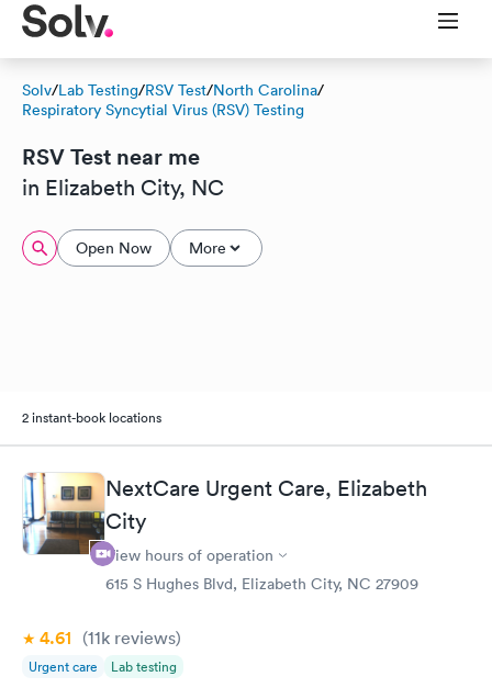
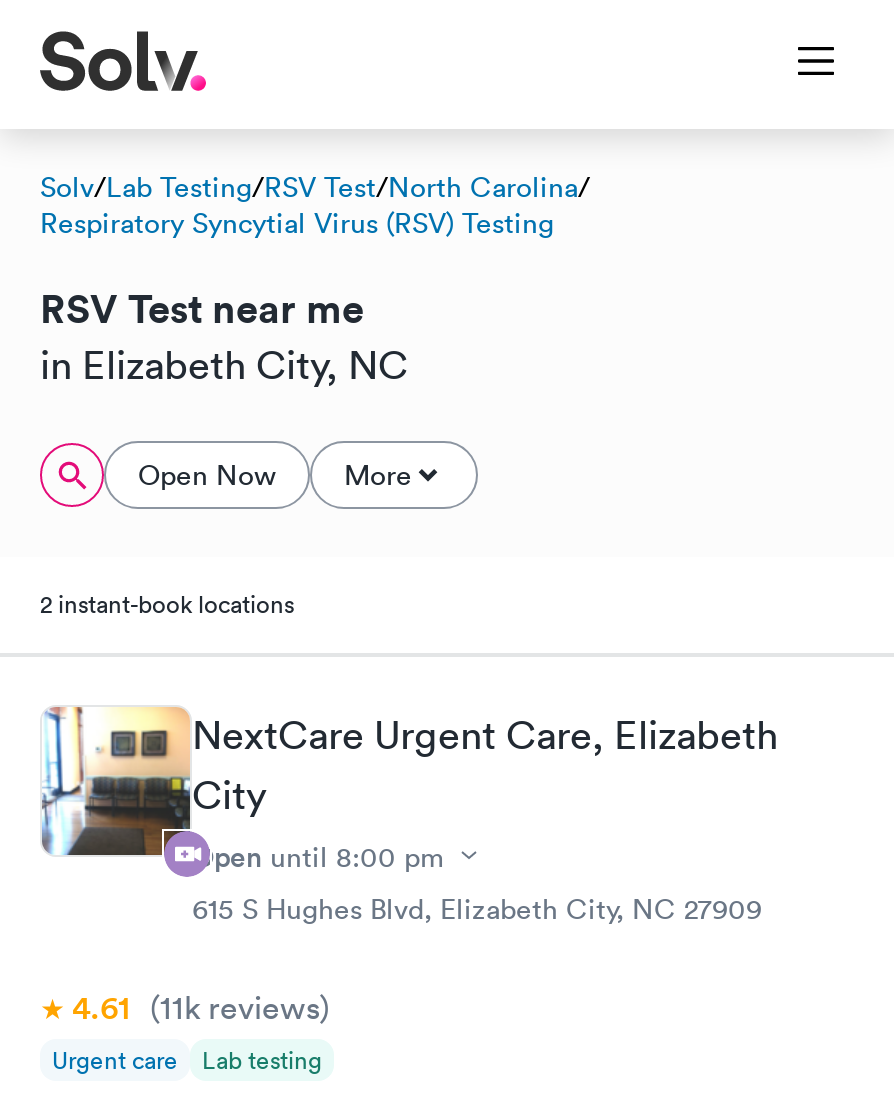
[105,546,273,565] View hours of operation -> [192,836,444,876] Open until 8:00 pm

